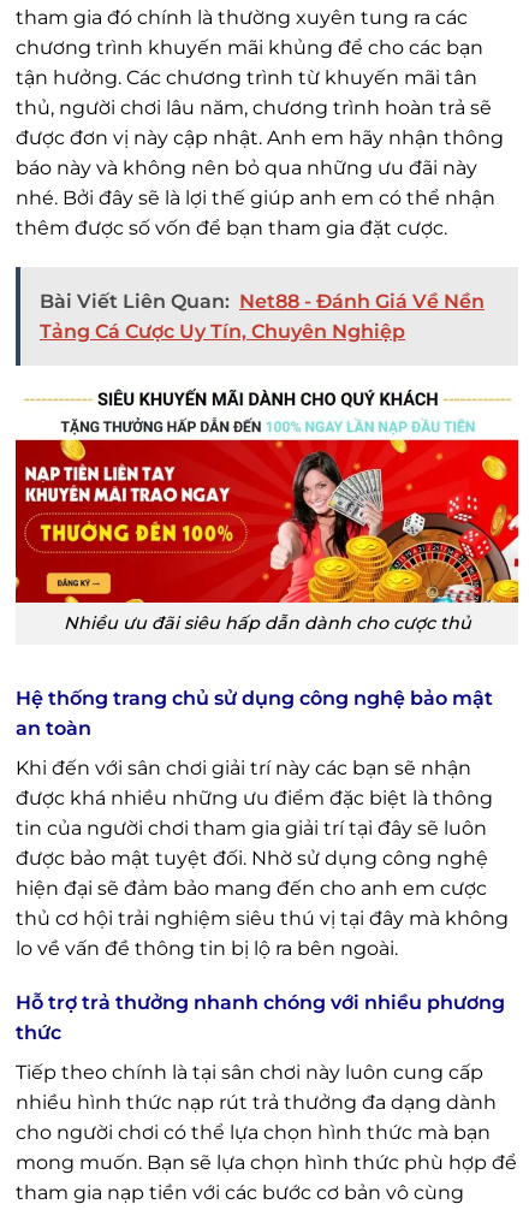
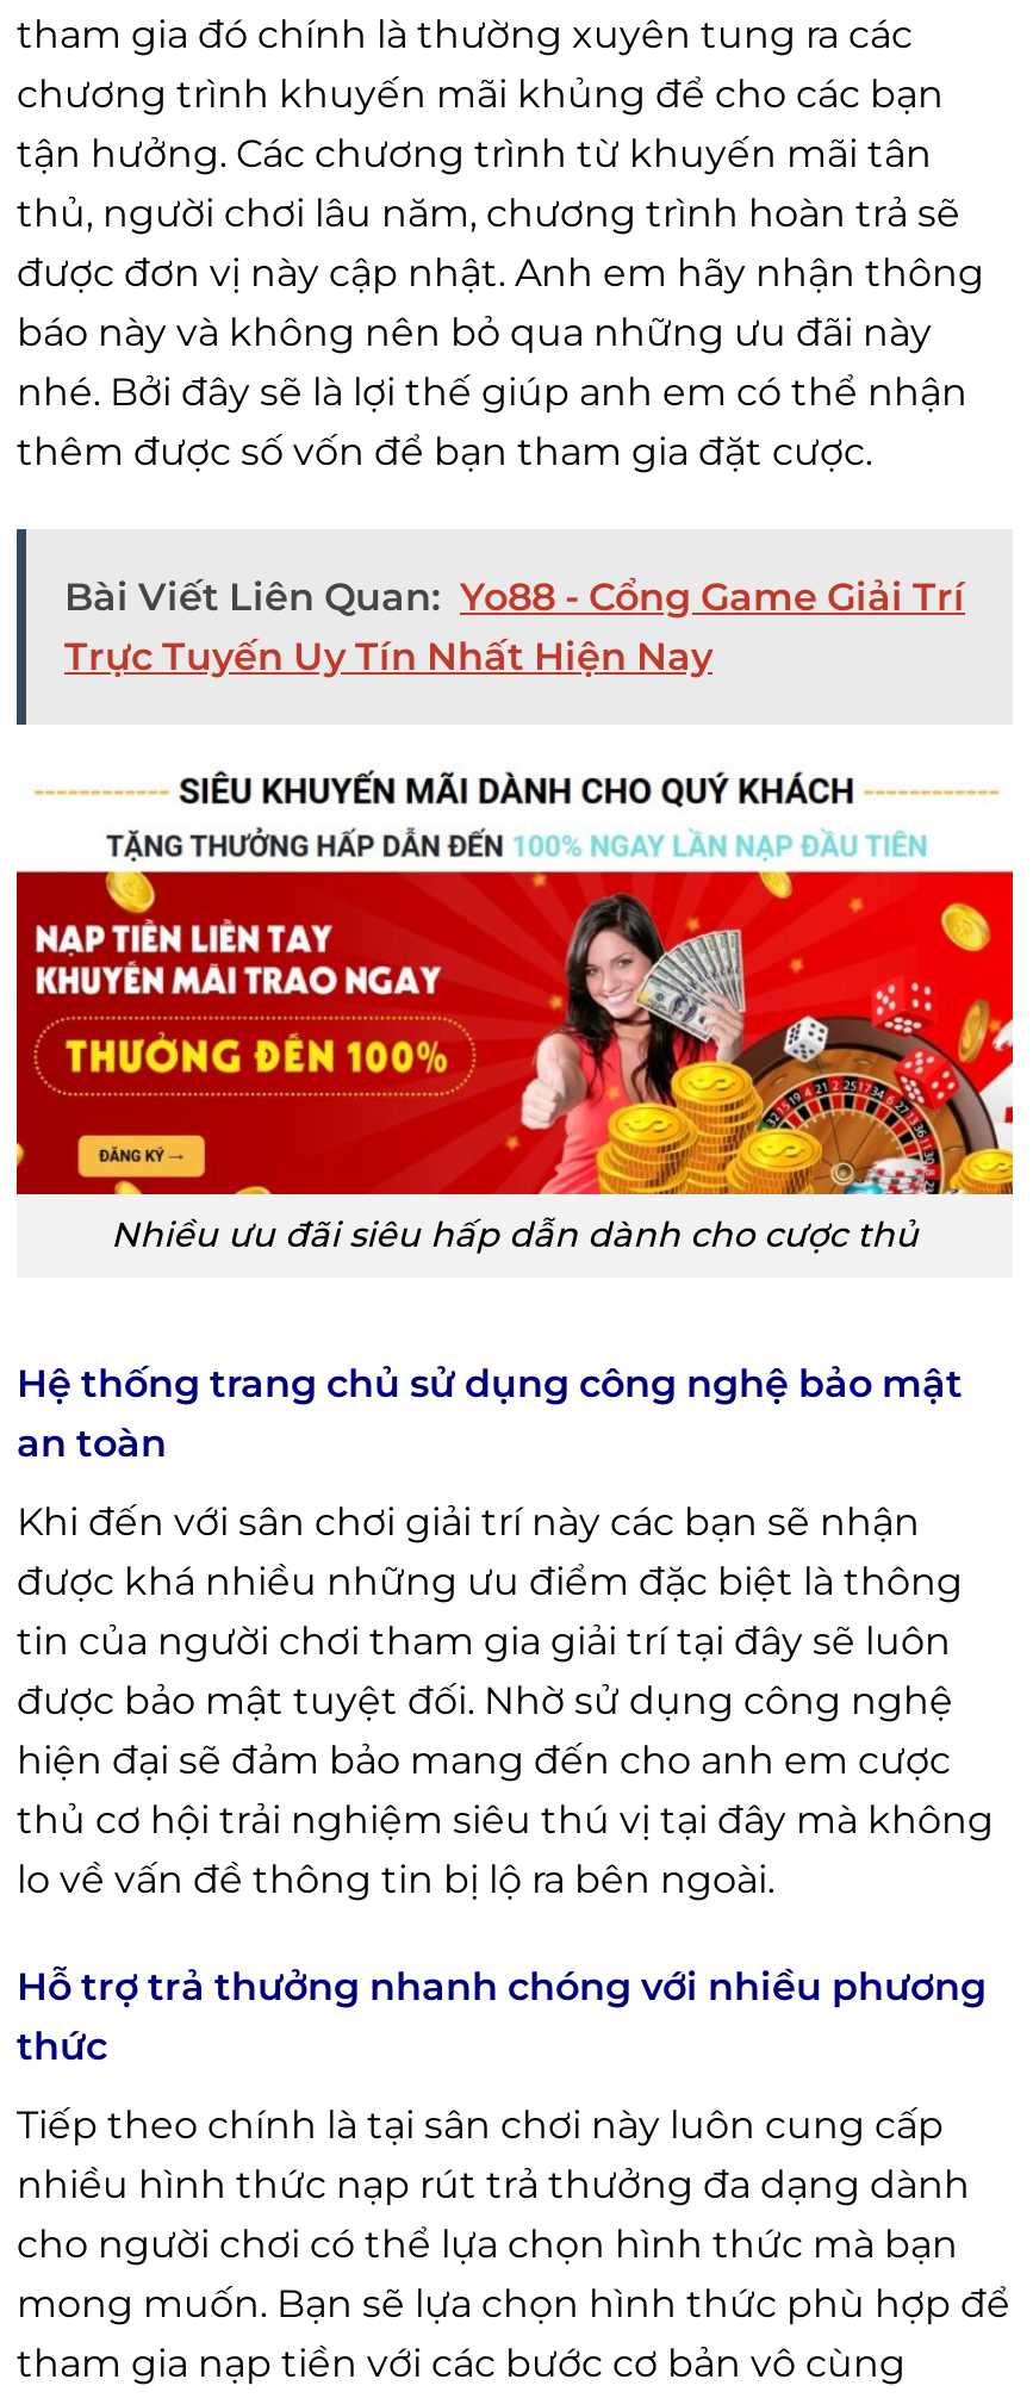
[40,290,485,343] Bài Viết Liên Quan: Net88 - Đánh Giá Về Nền | Tảng Cá Cược Uy Tín, Chuyên Nghiệp -> [64,576,965,681] Bài Viết Liên Quan: Yo88 - Cổng Game Giải Trí | Trực Tuyến Uy Tín Nhất Hiện Nay

